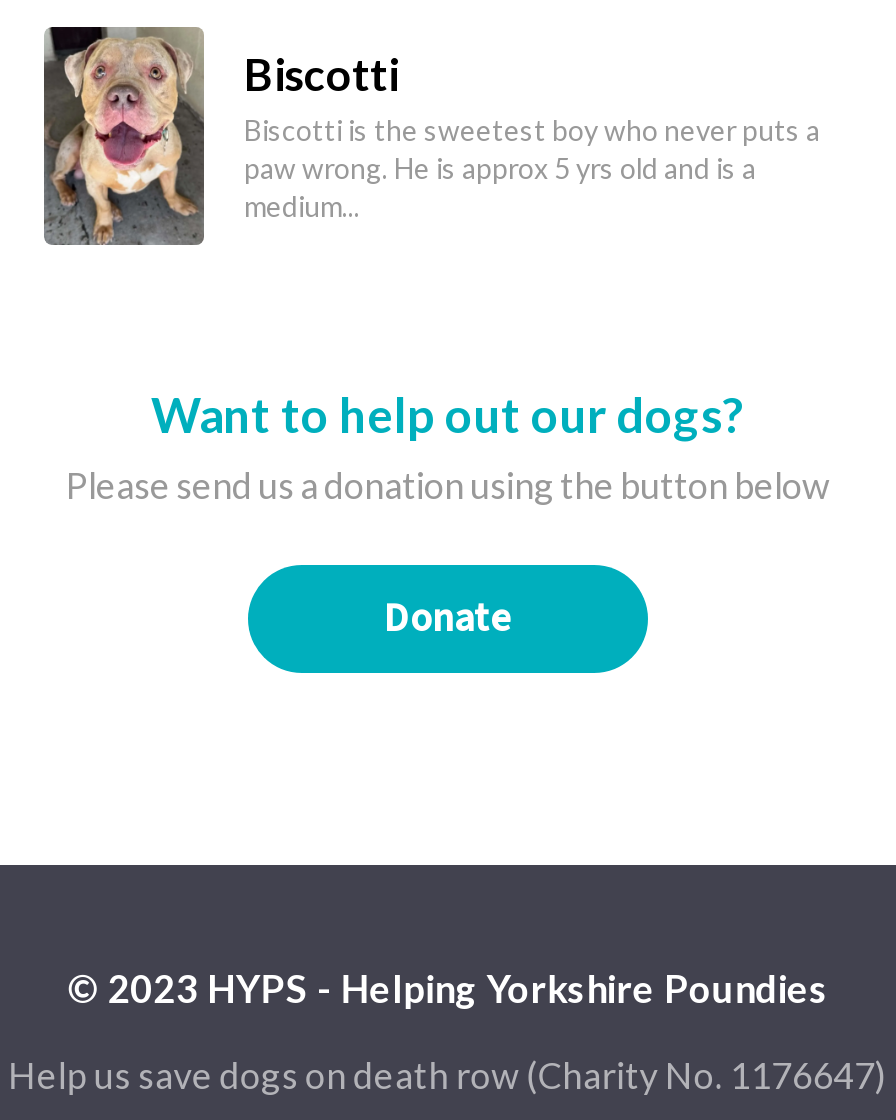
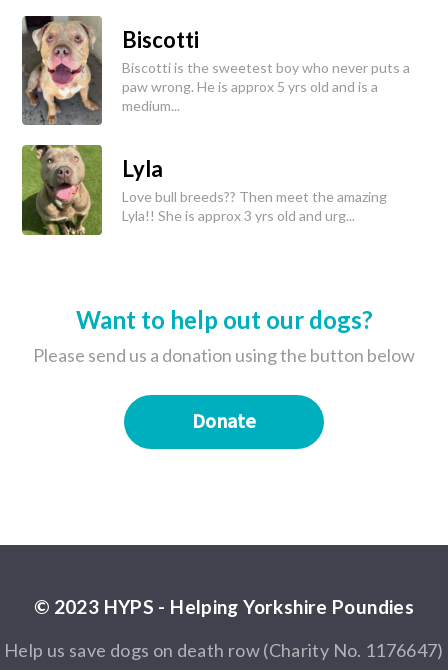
none -> [21,144,387,236] [image] | Lyla | Love bull breeds?? Then meet the amazing | Lyla!! She is approx 3 yrs old and urg...

